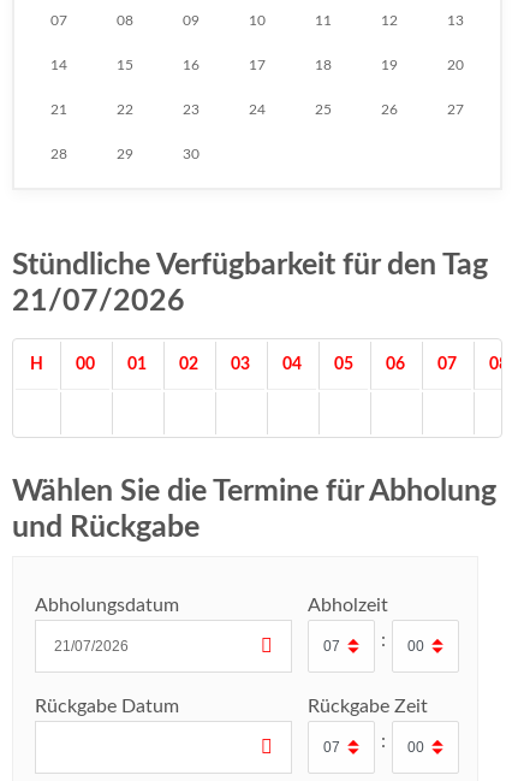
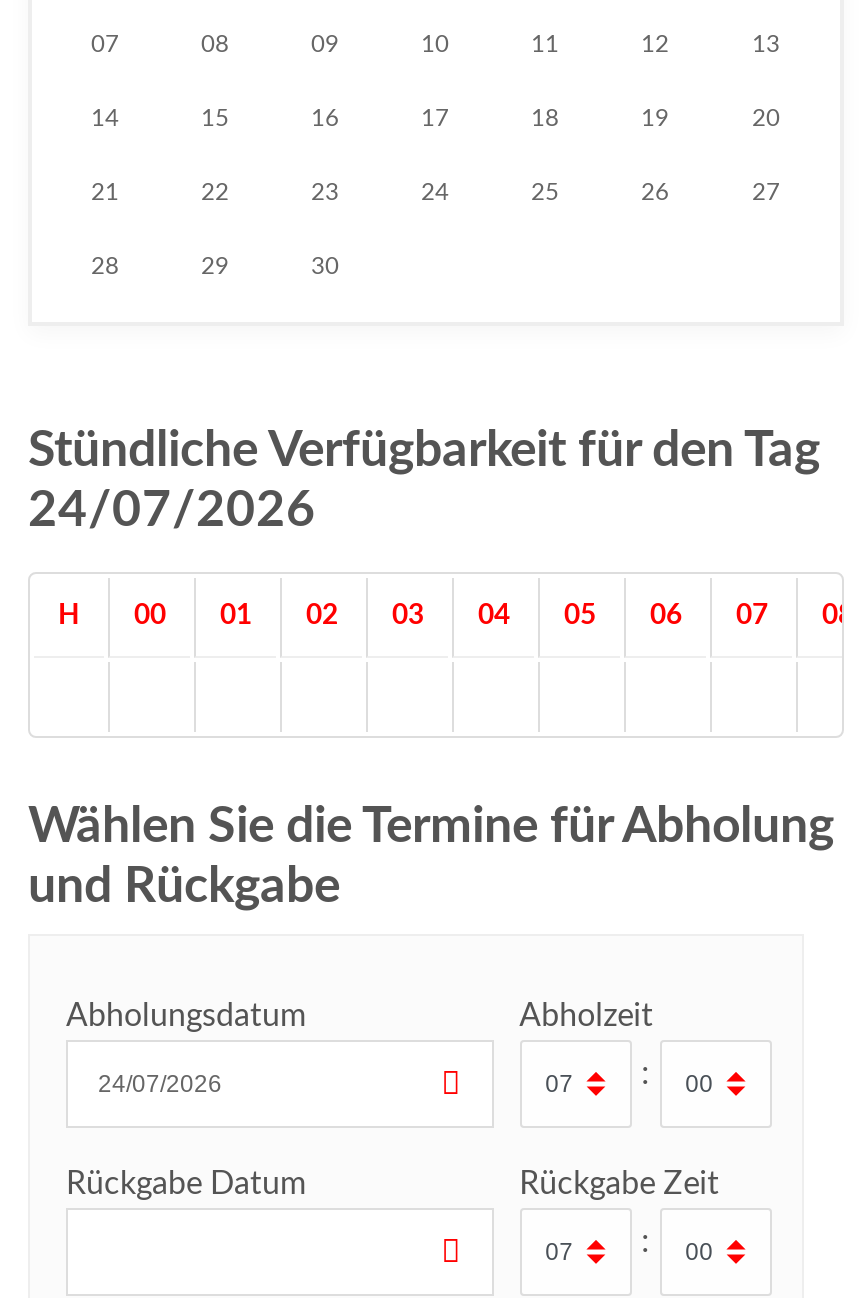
[12,286,185,316] 21/07/2026 -> [28,486,316,536] 24/07/2026

